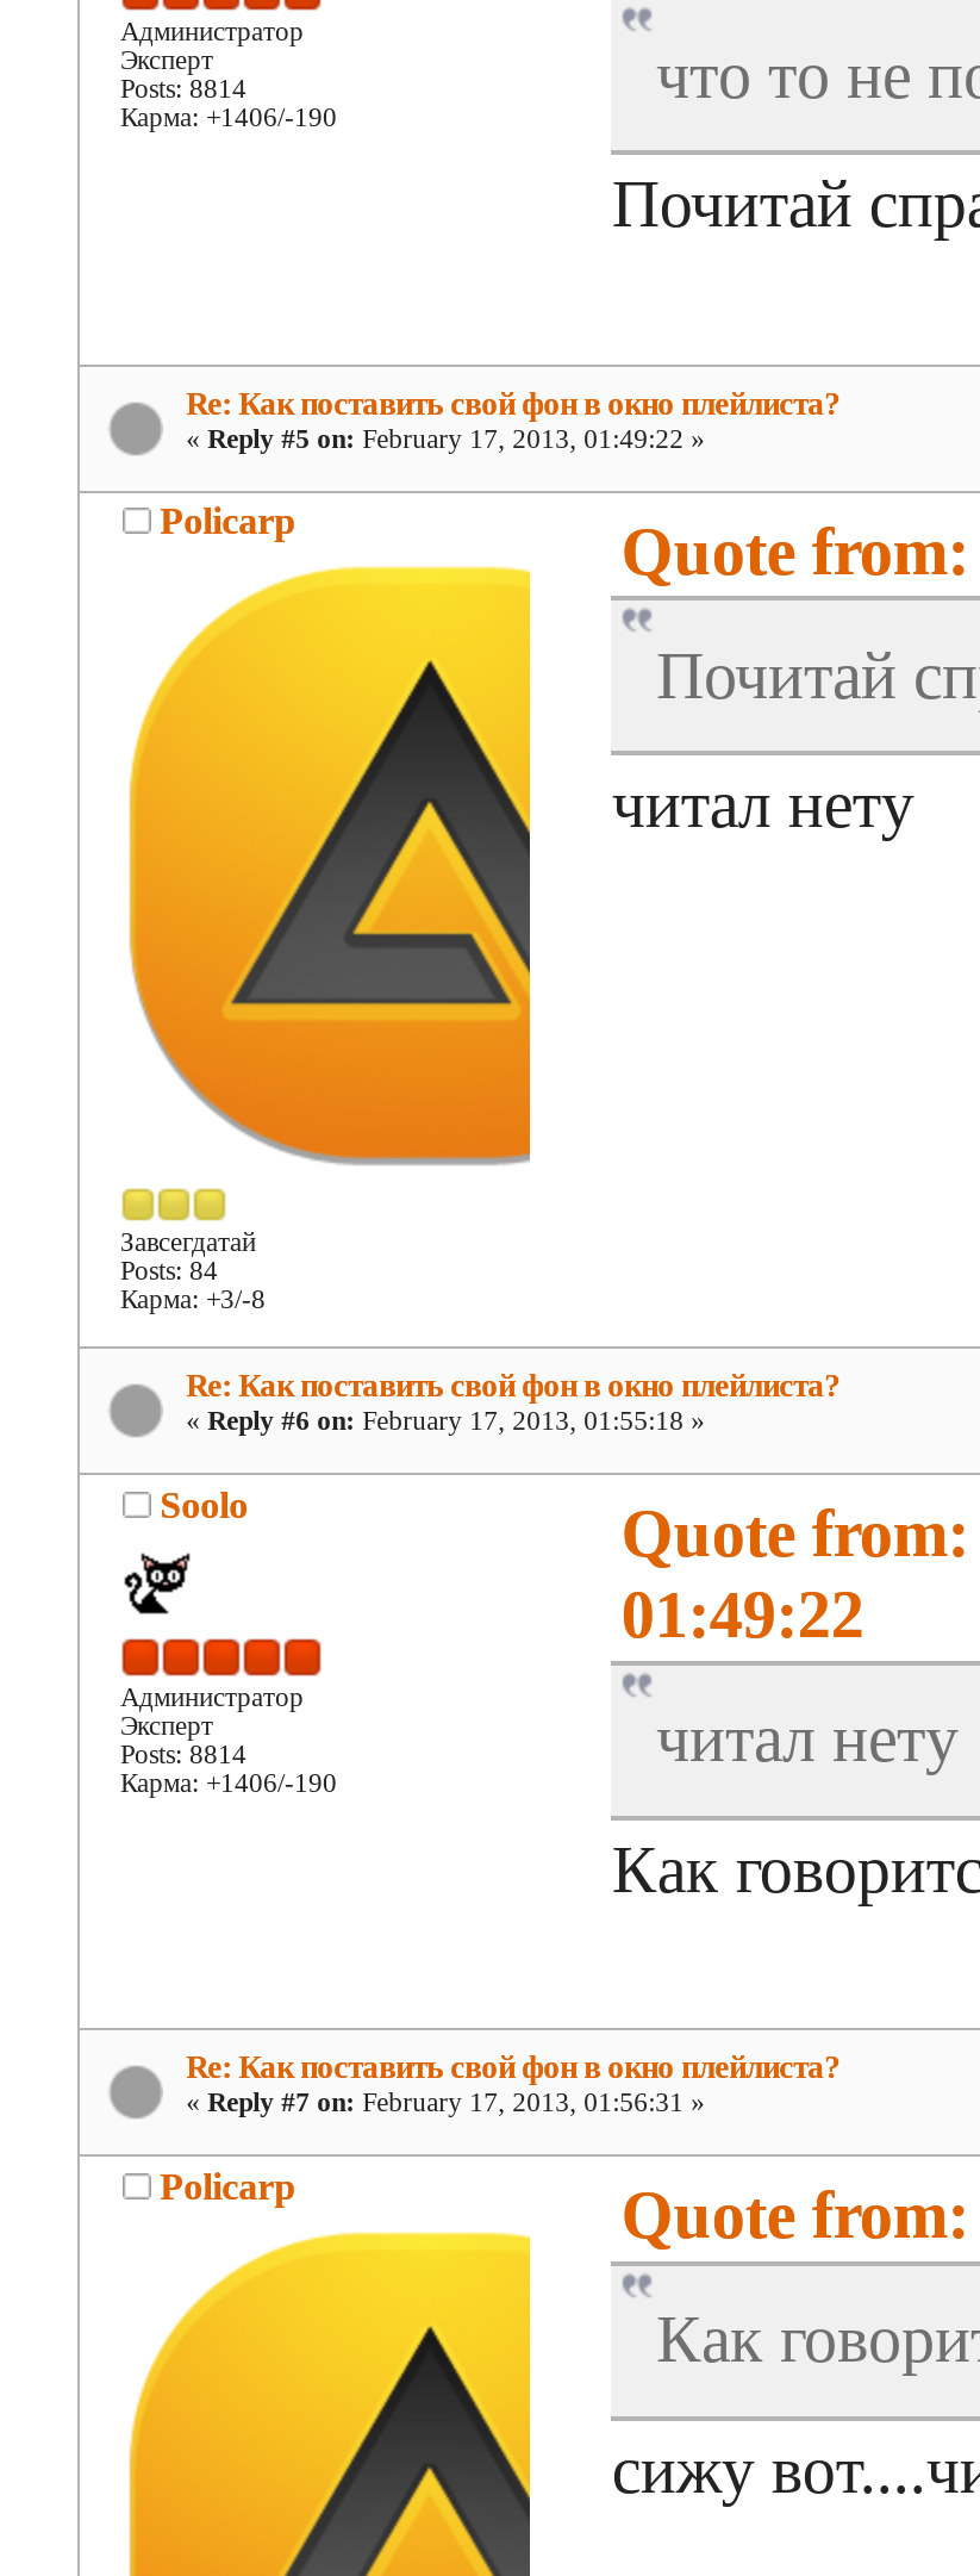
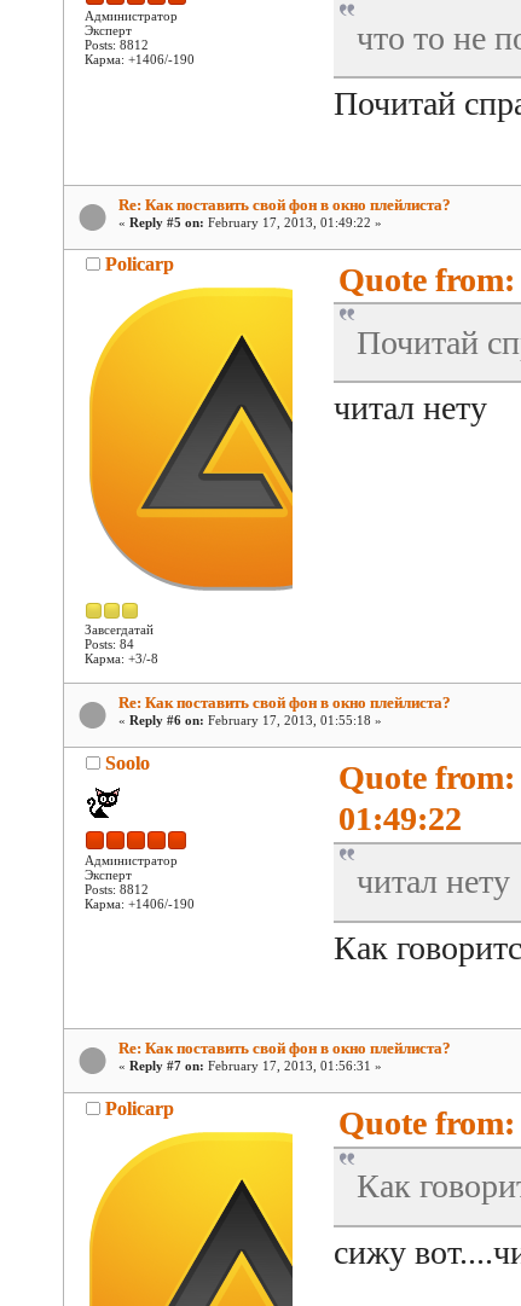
[120,74,246,103] Posts: 8814 -> [85,38,149,52] Posts: 8812
[120,1739,246,1767] Posts: 8814 -> [85,881,149,896] Posts: 8812

